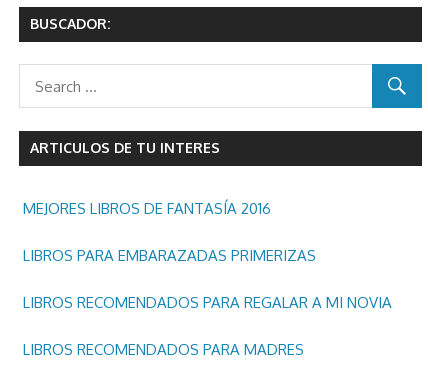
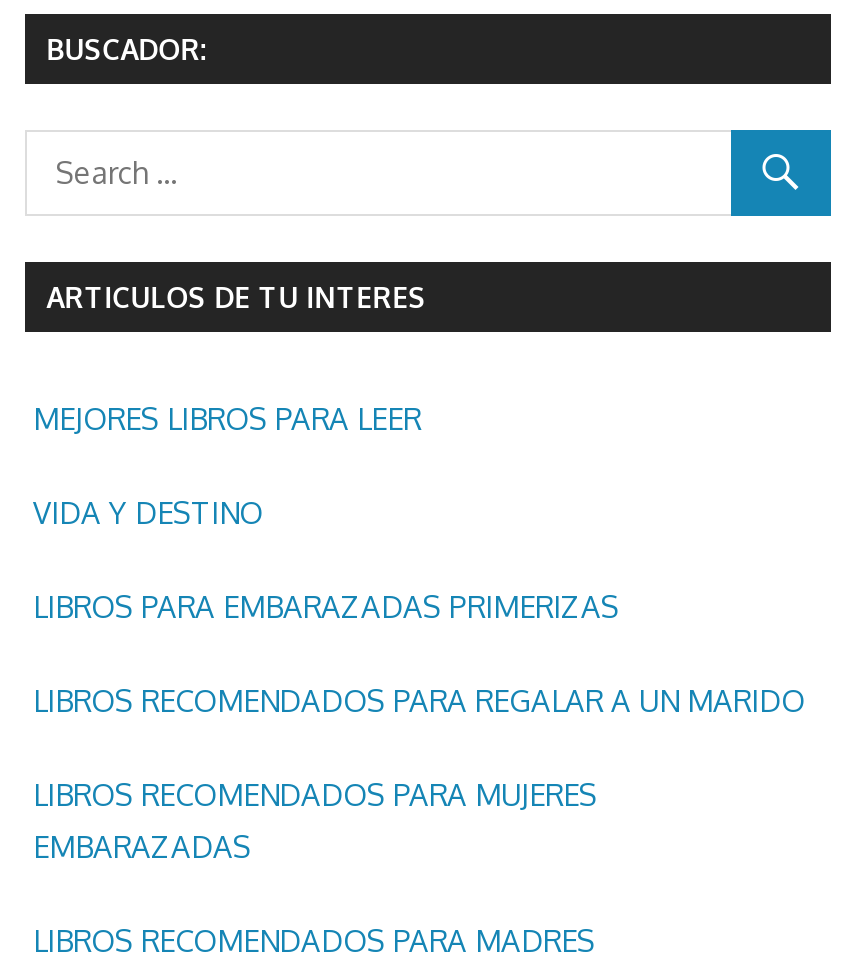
[23,199,271,218] MEJORES LIBROS DE FANTASÍA 2016 -> [33,399,421,531] MEJORES LIBROS PARA LEER | VIDA Y DESTINO
[23,293,392,312] LIBROS RECOMENDADOS PARA REGALAR A MI NOVIA -> [33,681,805,865] LIBROS RECOMENDADOS PARA REGALAR A UN MARIDO | LIBROS RECOMENDADOS PARA MUJERES | EMBARAZADAS

